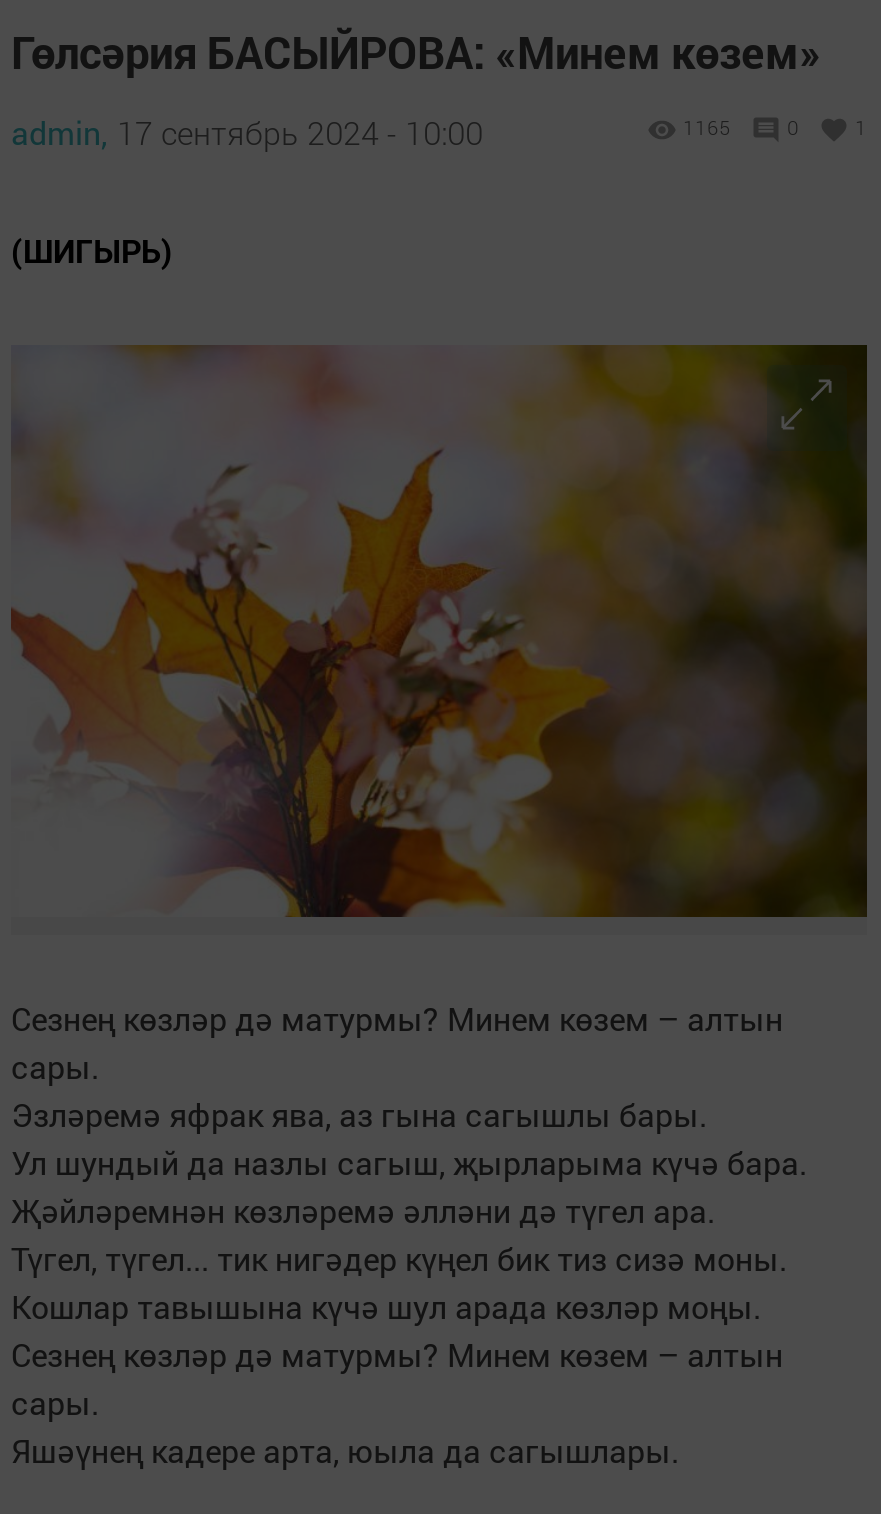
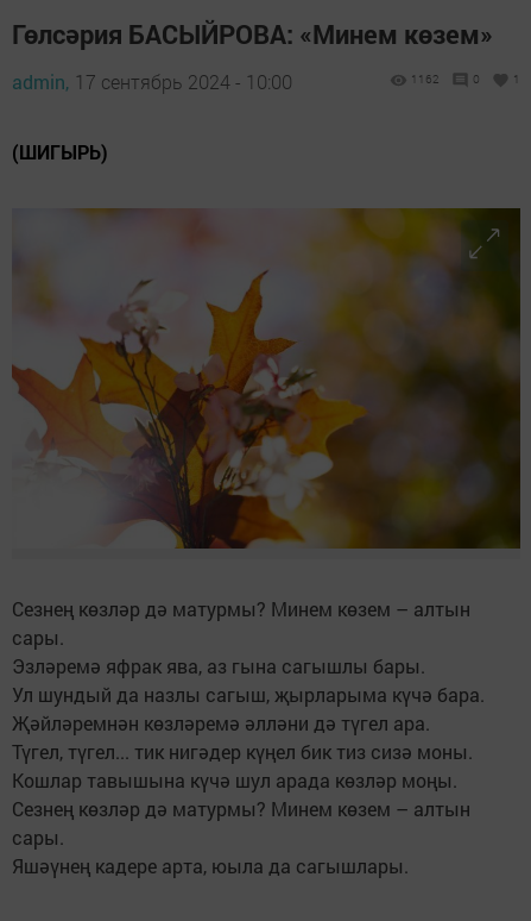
[683,116,731,142] 1165 -> [411,72,440,87] 1162

